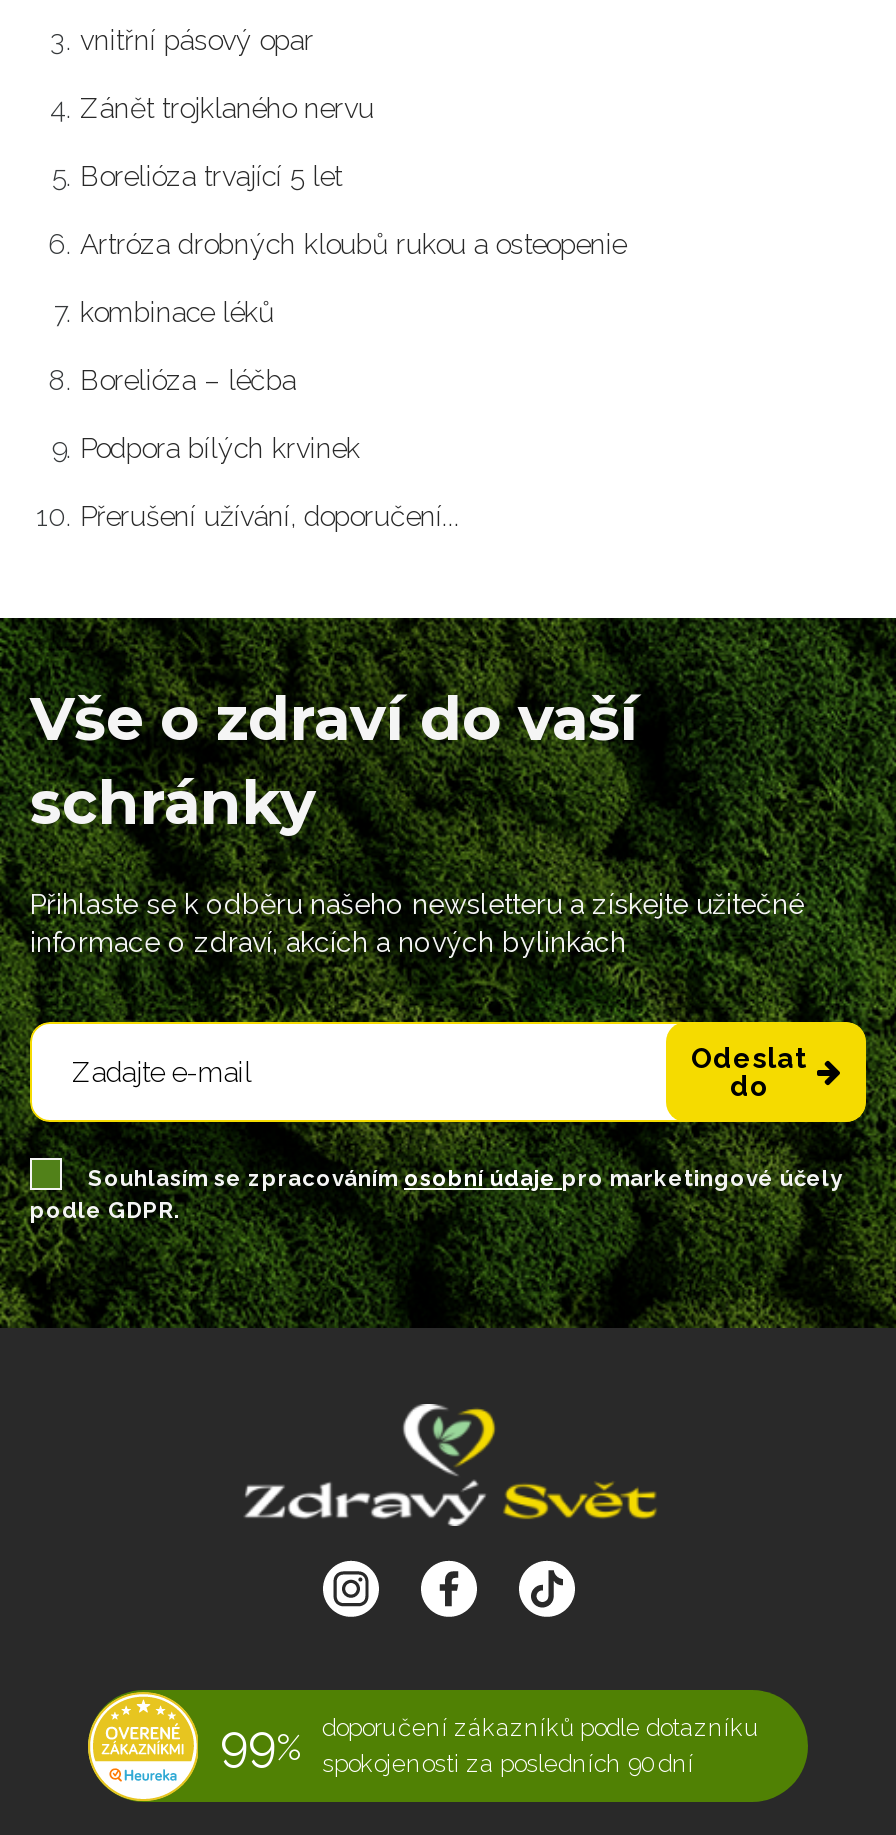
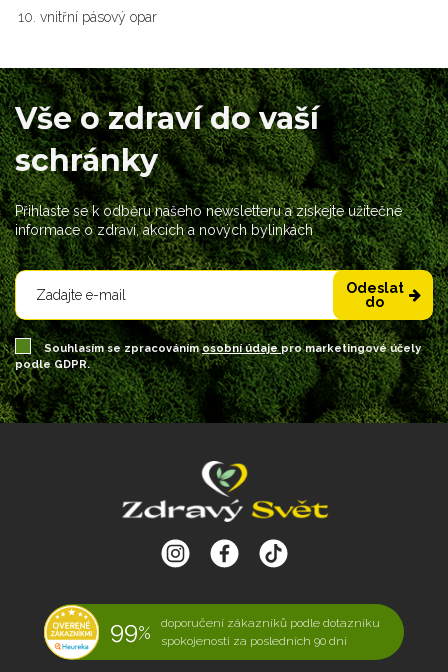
[80,92,626,532] Zánět trojklaného nervu | Borelióza trvající 5 let | Artróza drobných kloubů rukou a osteopenie | kombinace léků | Borelióza – léčba | Podpora bílých krvinek | Přerušení užívání, doporučení... -> none

